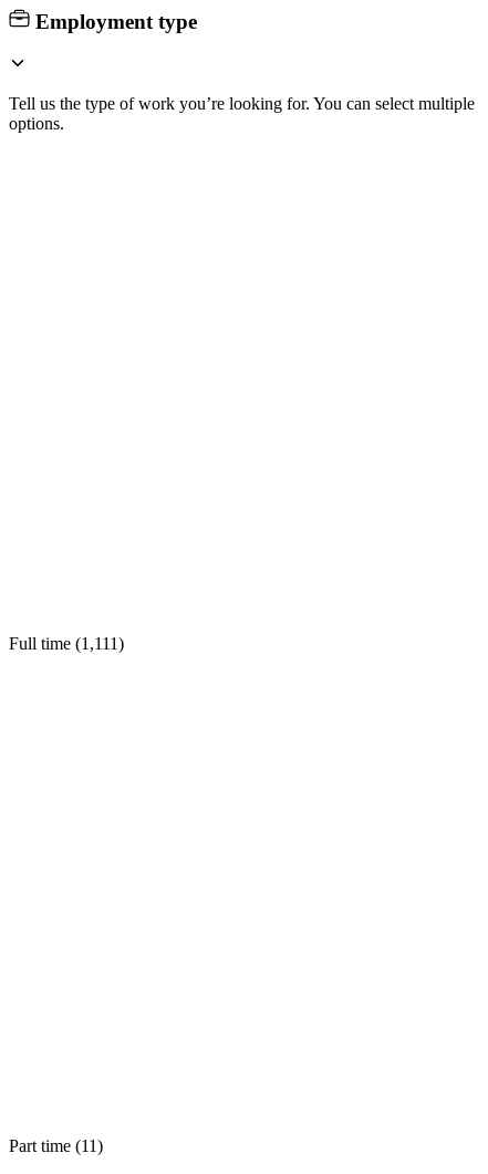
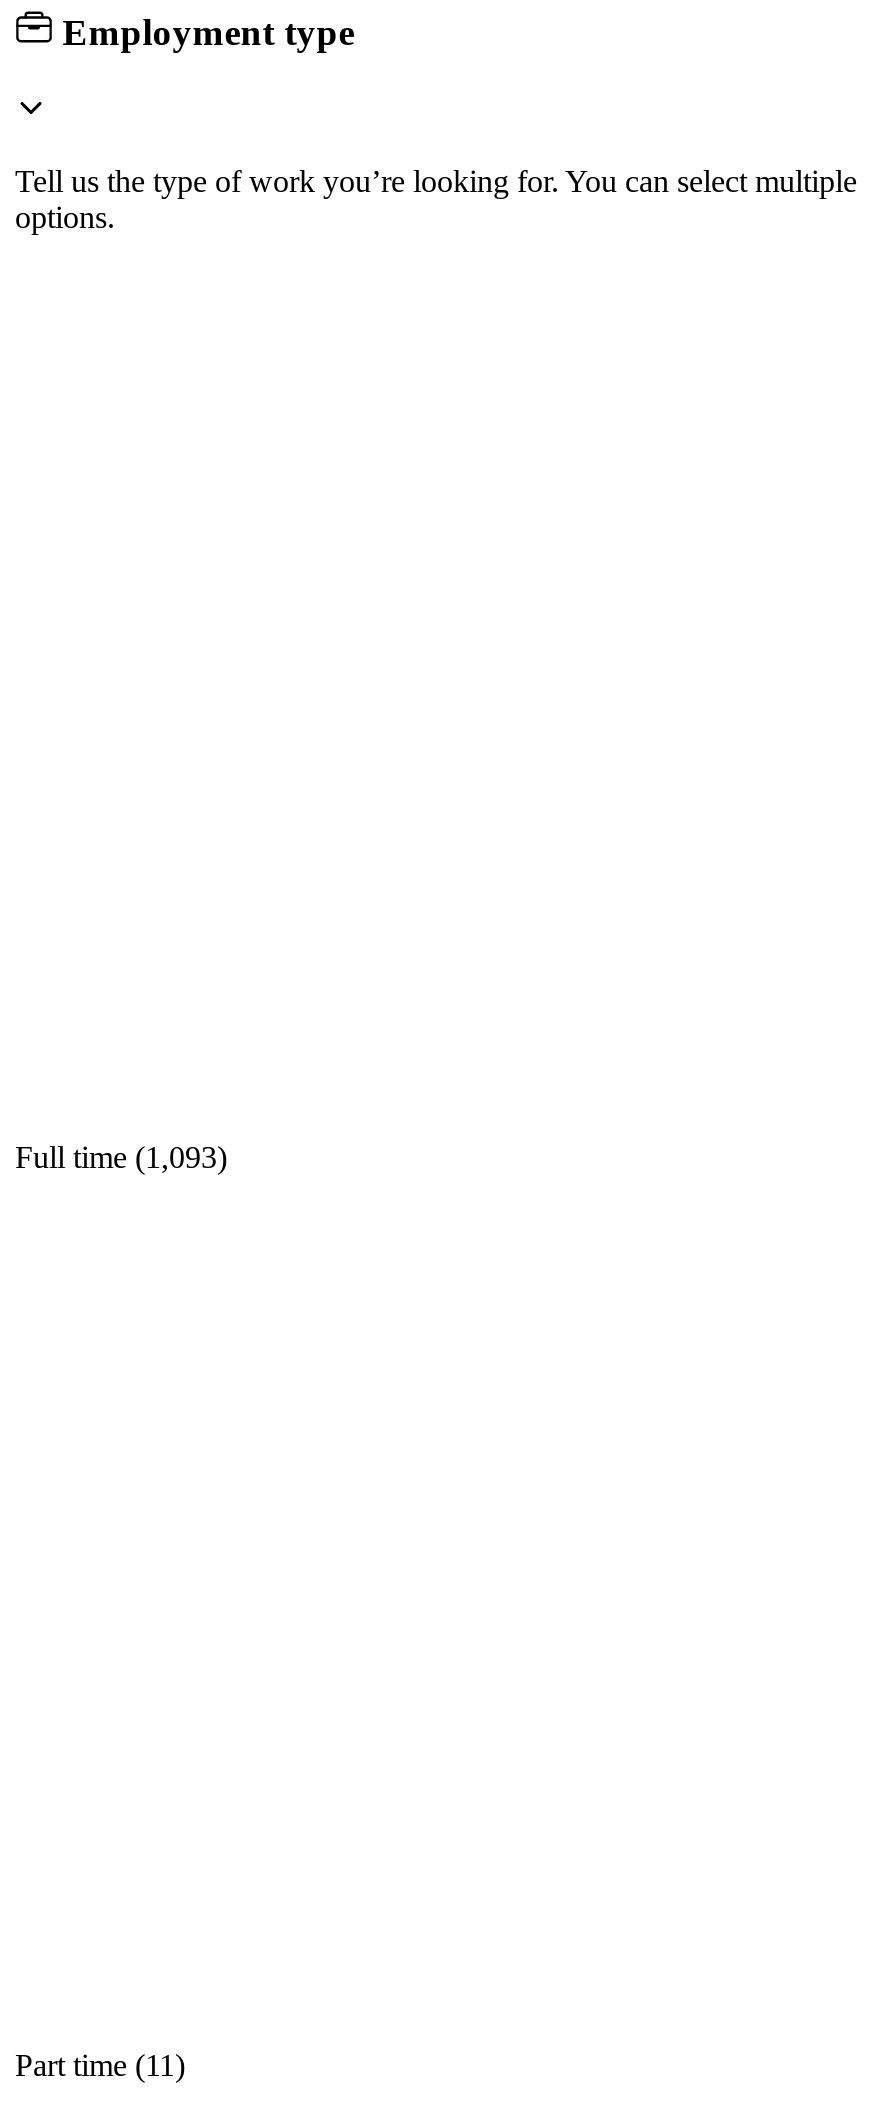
[9,634,124,653] Full time (1,111) -> [15,1141,227,1175] Full time (1,093)

